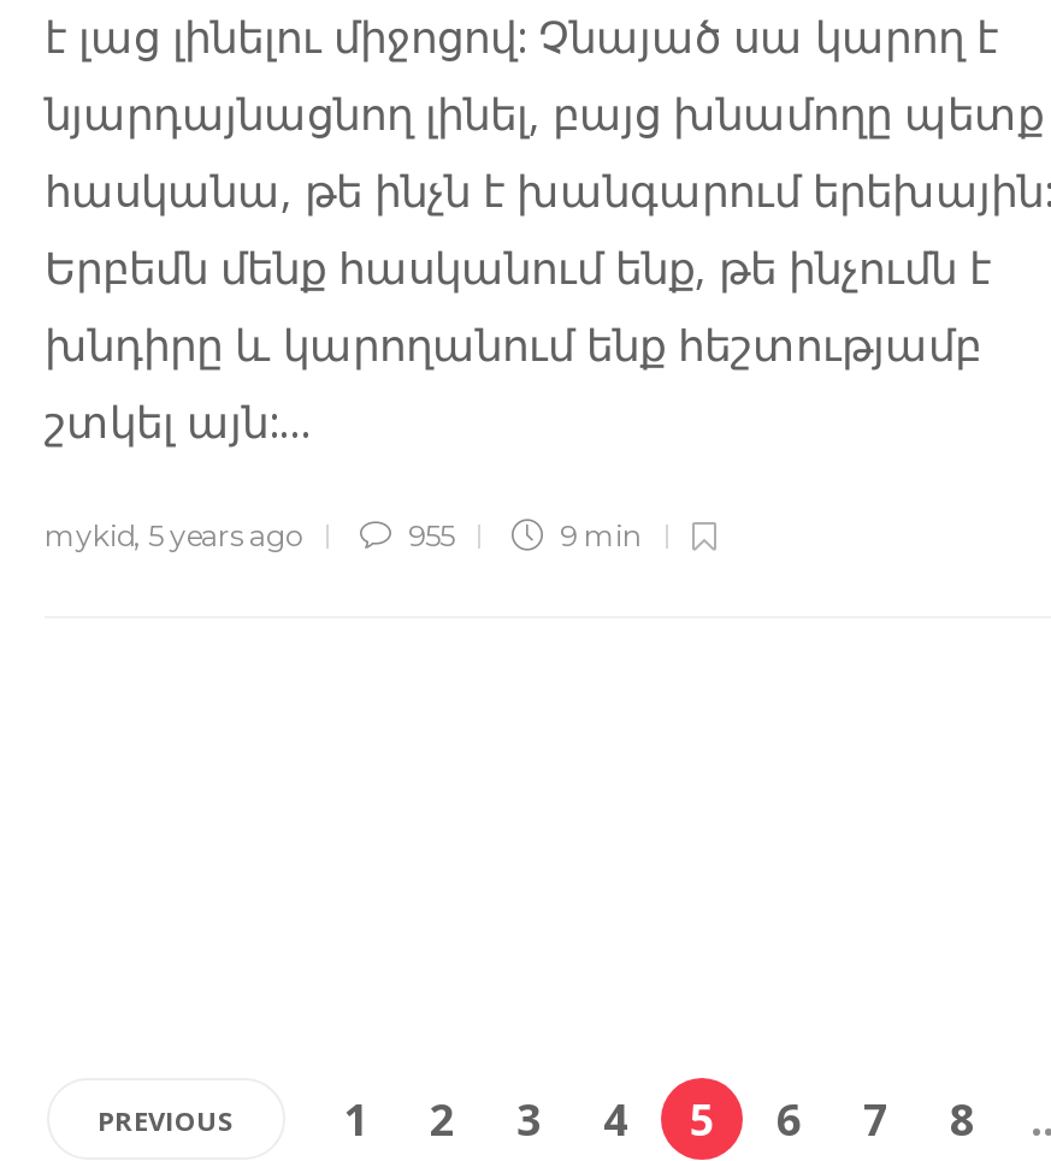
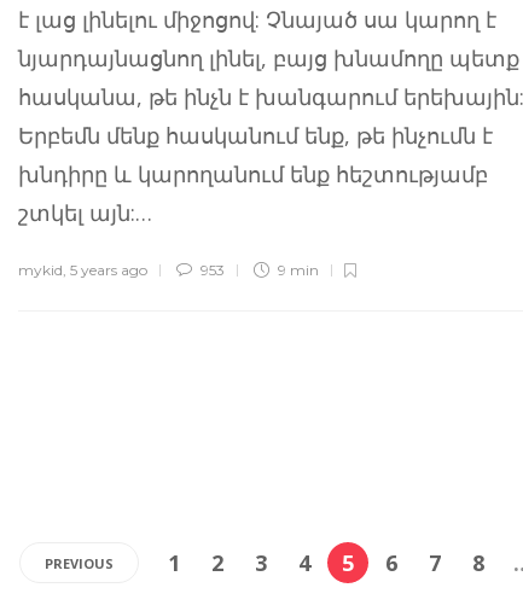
[401,519,454,555] 955 -> [197,260,225,279] 953

